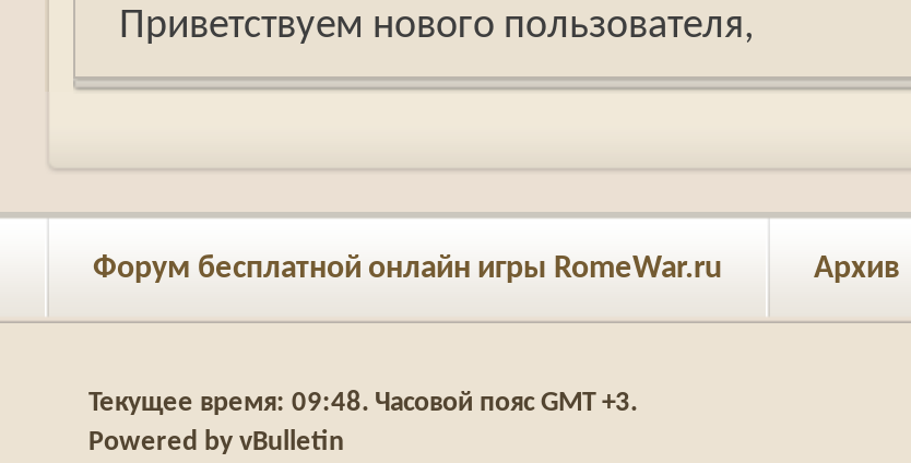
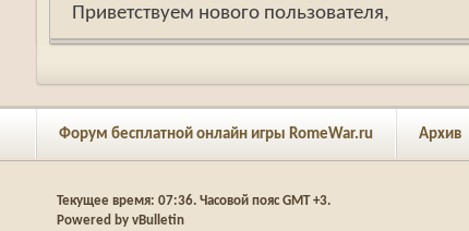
[88,389,637,417] Текущее время: 09:48. Часовой пояс GMT +3. -> [57,194,330,208] Текущее время: 07:36. Часовой пояс GMT +3.

